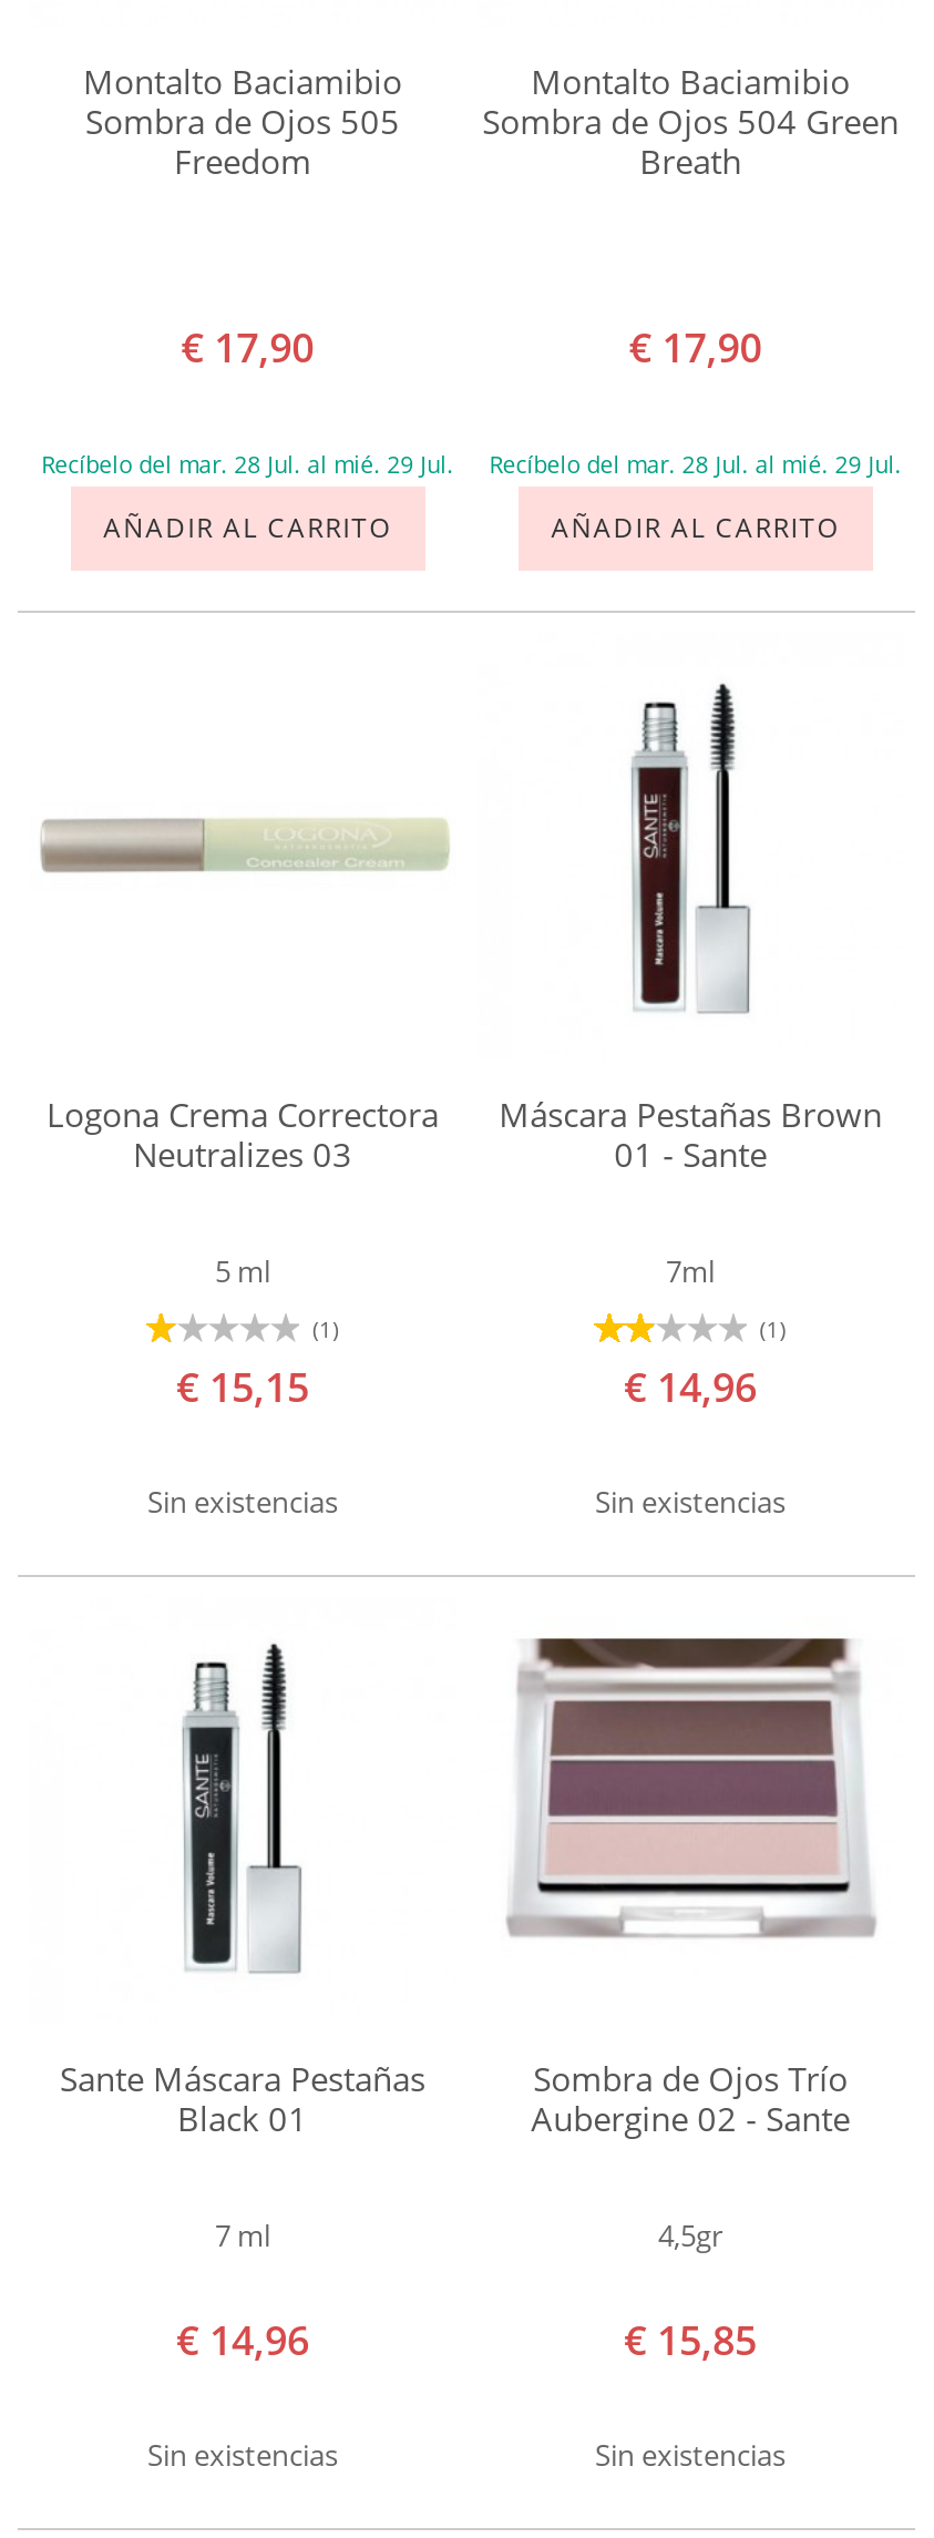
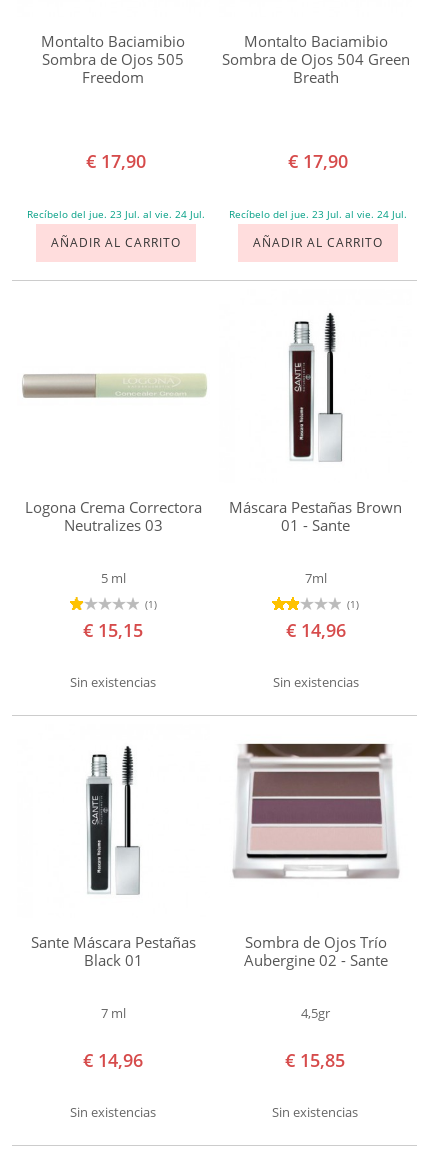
[41,449,453,480] Recíbelo del mar. 28 Jul. al mié. 29 Jul. -> [27,207,205,221] Recíbelo del jue. 23 Jul. al vie. 24 Jul.
[489,449,901,480] Recíbelo del mar. 28 Jul. al mié. 29 Jul. -> [229,207,407,221] Recíbelo del jue. 23 Jul. al vie. 24 Jul.

